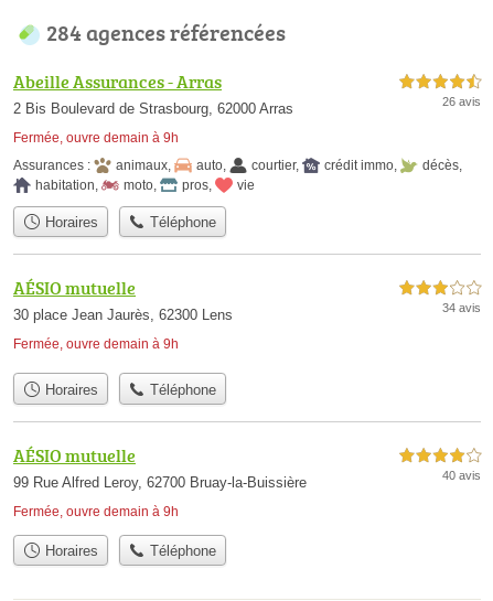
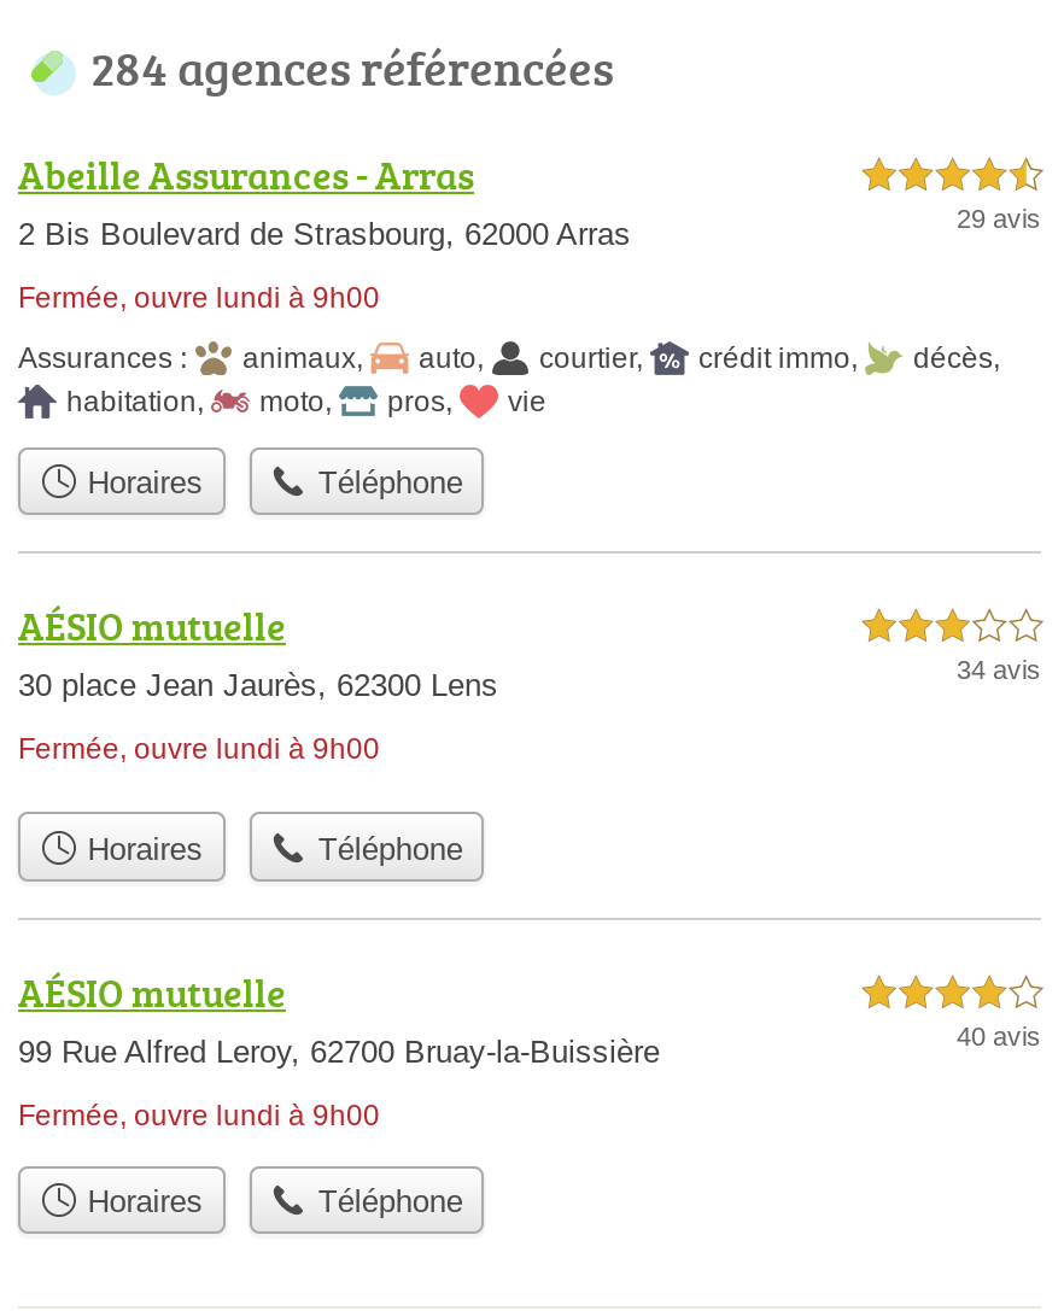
[442,95,481,108] 26 avis -> [957,204,1041,233] 29 avis
[13,130,179,146] Fermée, ouvre demain à 9h -> [18,281,380,315] Fermée, ouvre lundi à 9h00
[13,337,179,352] Fermée, ouvre demain à 9h -> [18,733,380,767] Fermée, ouvre lundi à 9h00
[13,504,179,519] Fermée, ouvre demain à 9h -> [18,1098,380,1132] Fermée, ouvre lundi à 9h00

